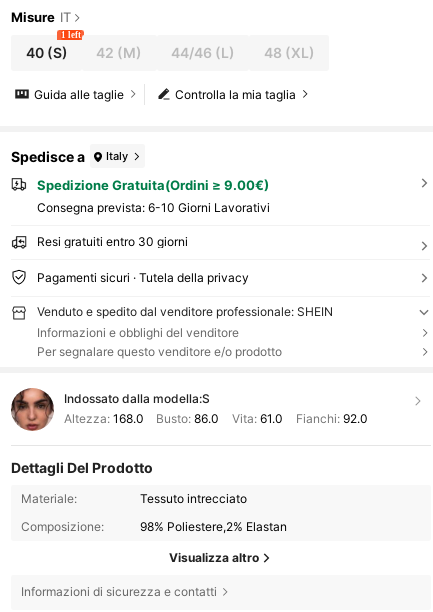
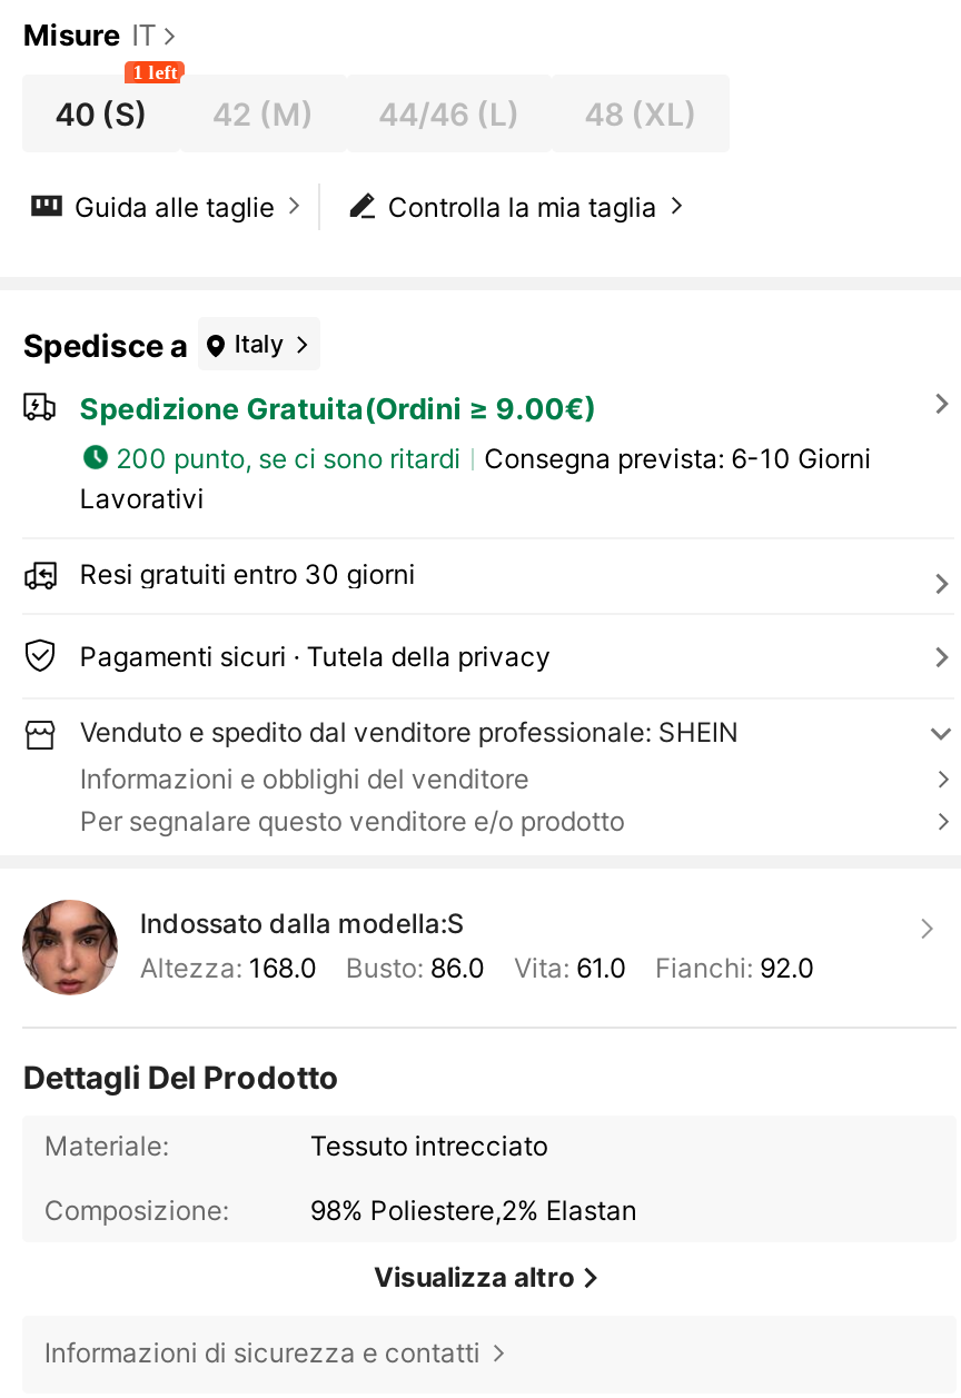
[37,200,270,215] Consegna prevista: 6-10 Giorni Lavorativi -> [79,442,871,516] 200 punto, se ci sono ritardi | Consegna prevista: 6-10 Giorni | Lavorativi

